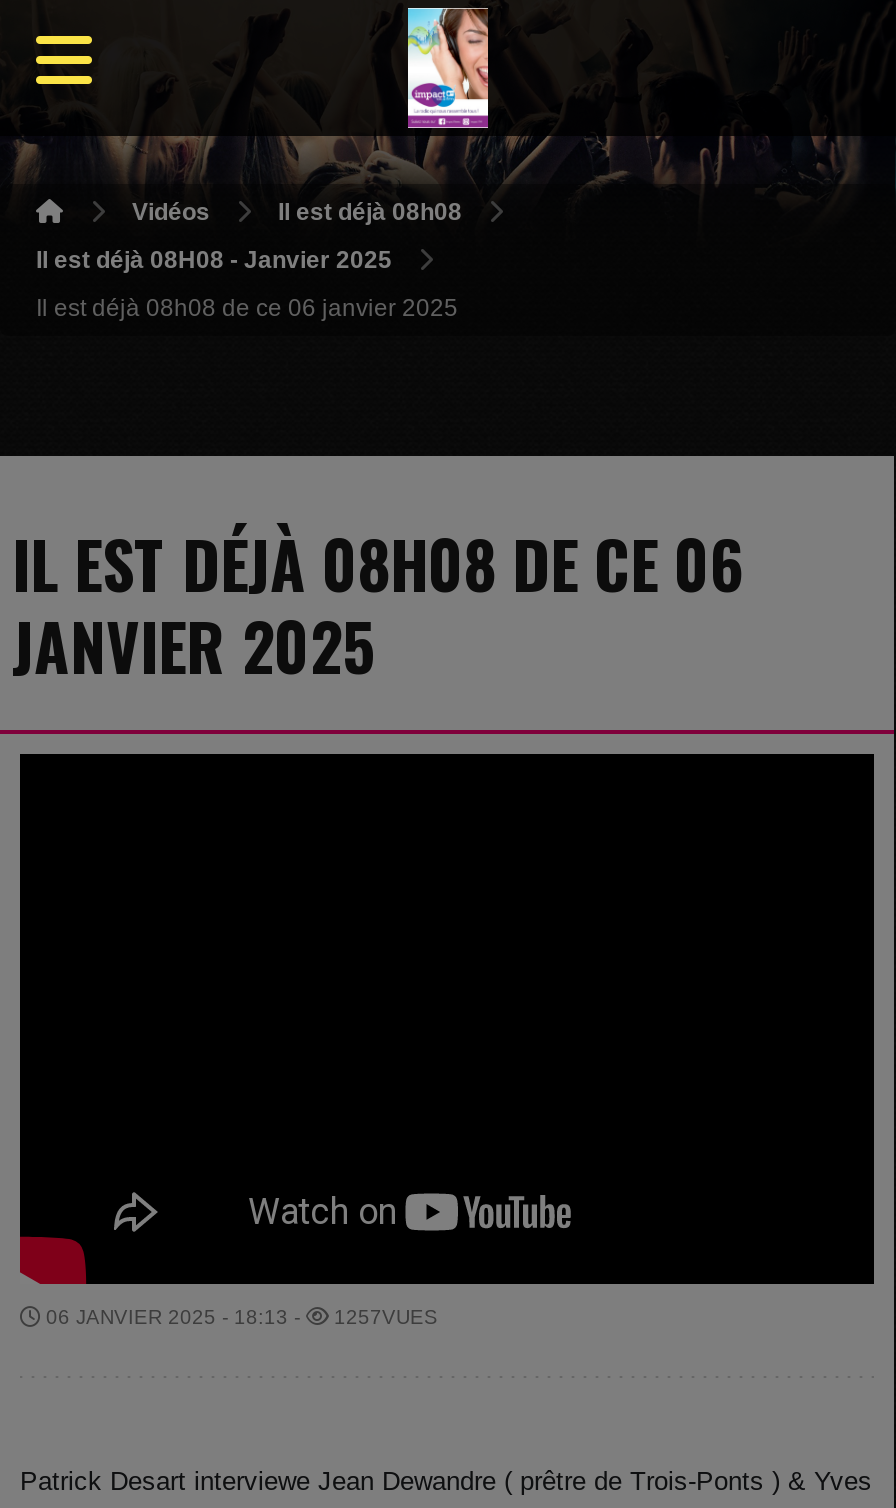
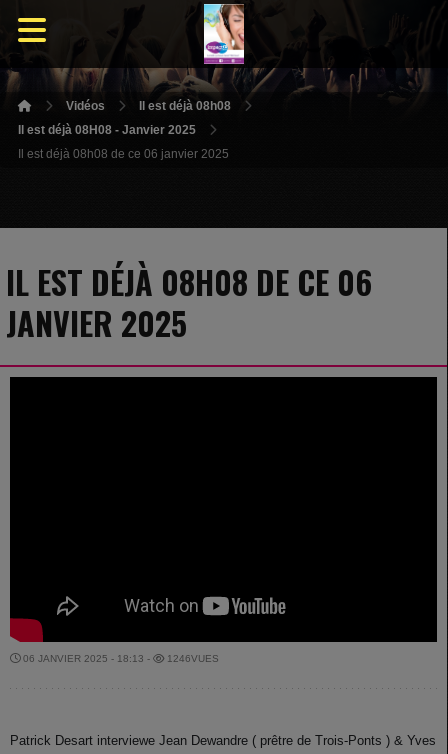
[40,1306,438,1328] 06 JANVIER 2025 - 18:13 - 1257VUES -> [20,653,219,664] 06 JANVIER 2025 - 18:13 - 1246VUES

